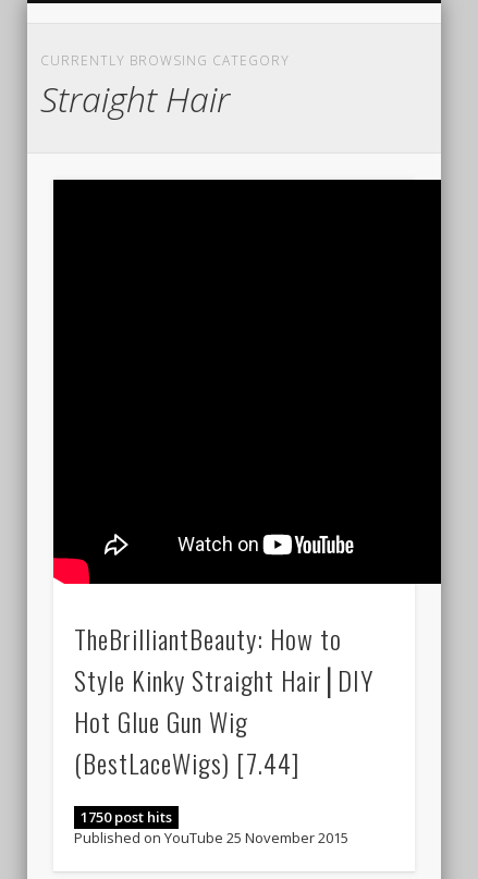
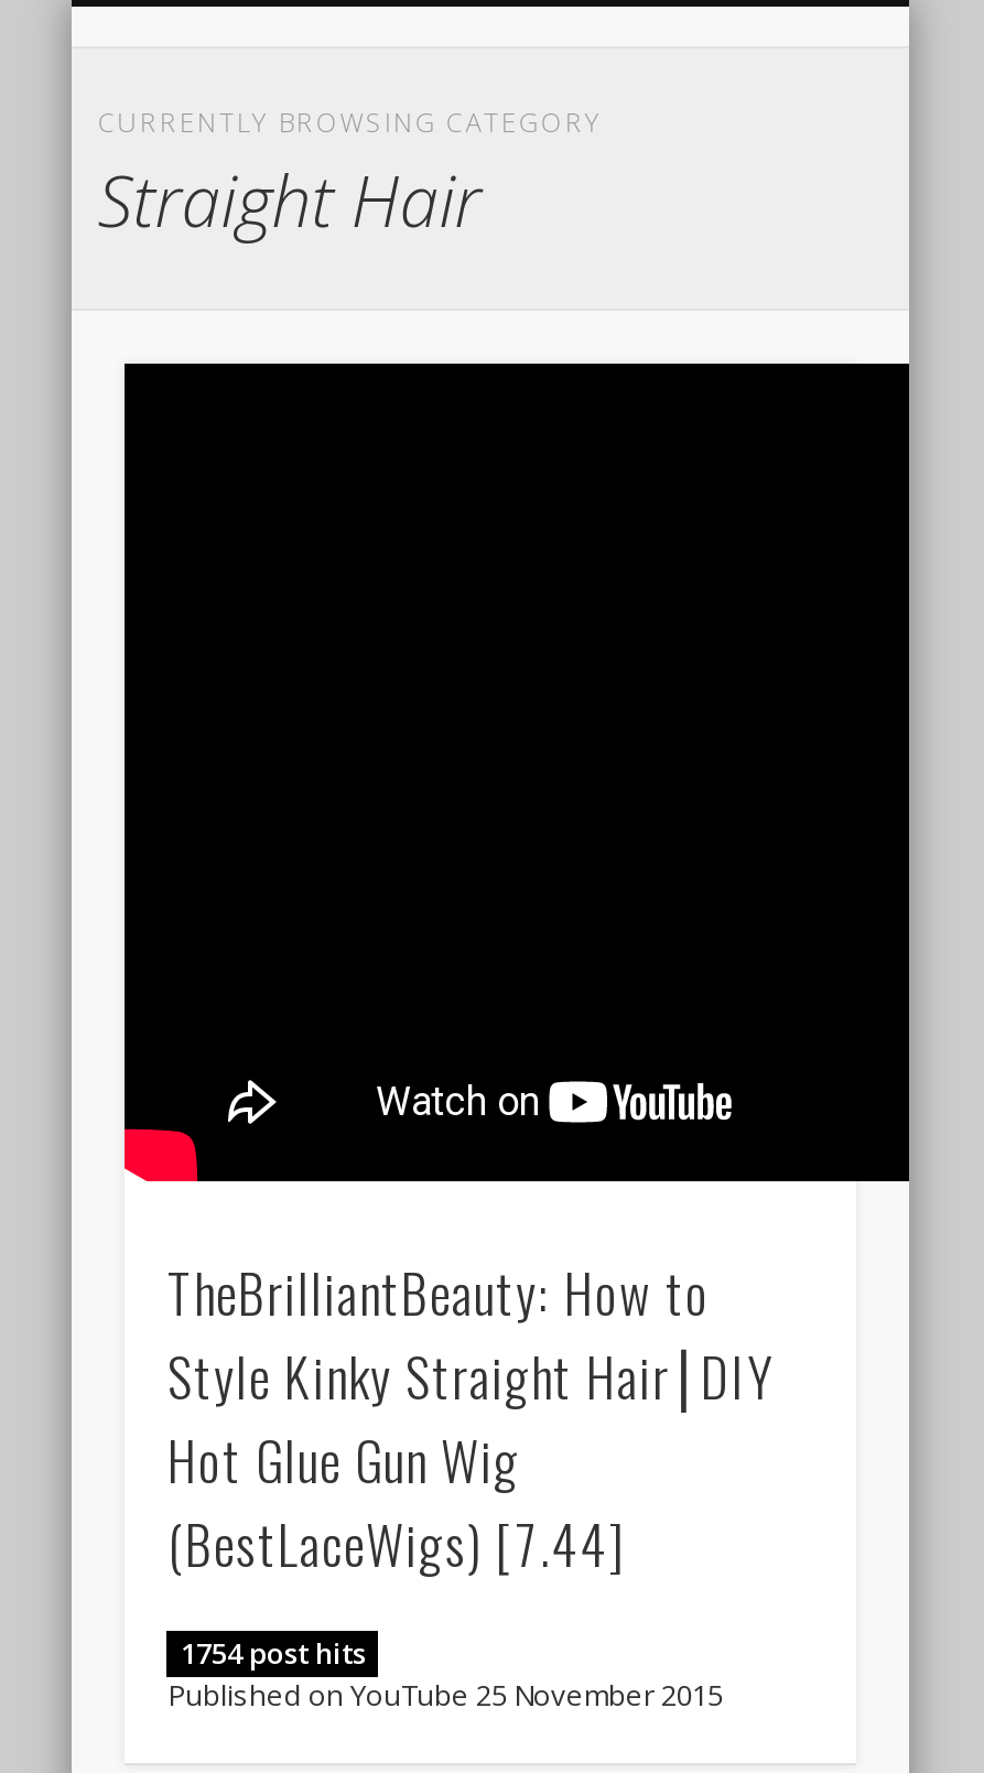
[75,808,179,827] 1750 post hits -> [167,1634,379,1674] 1754 post hits

